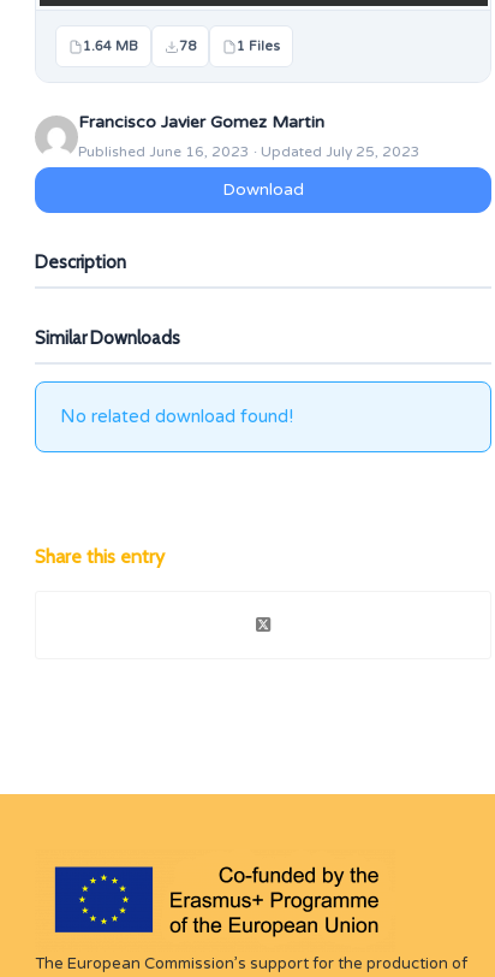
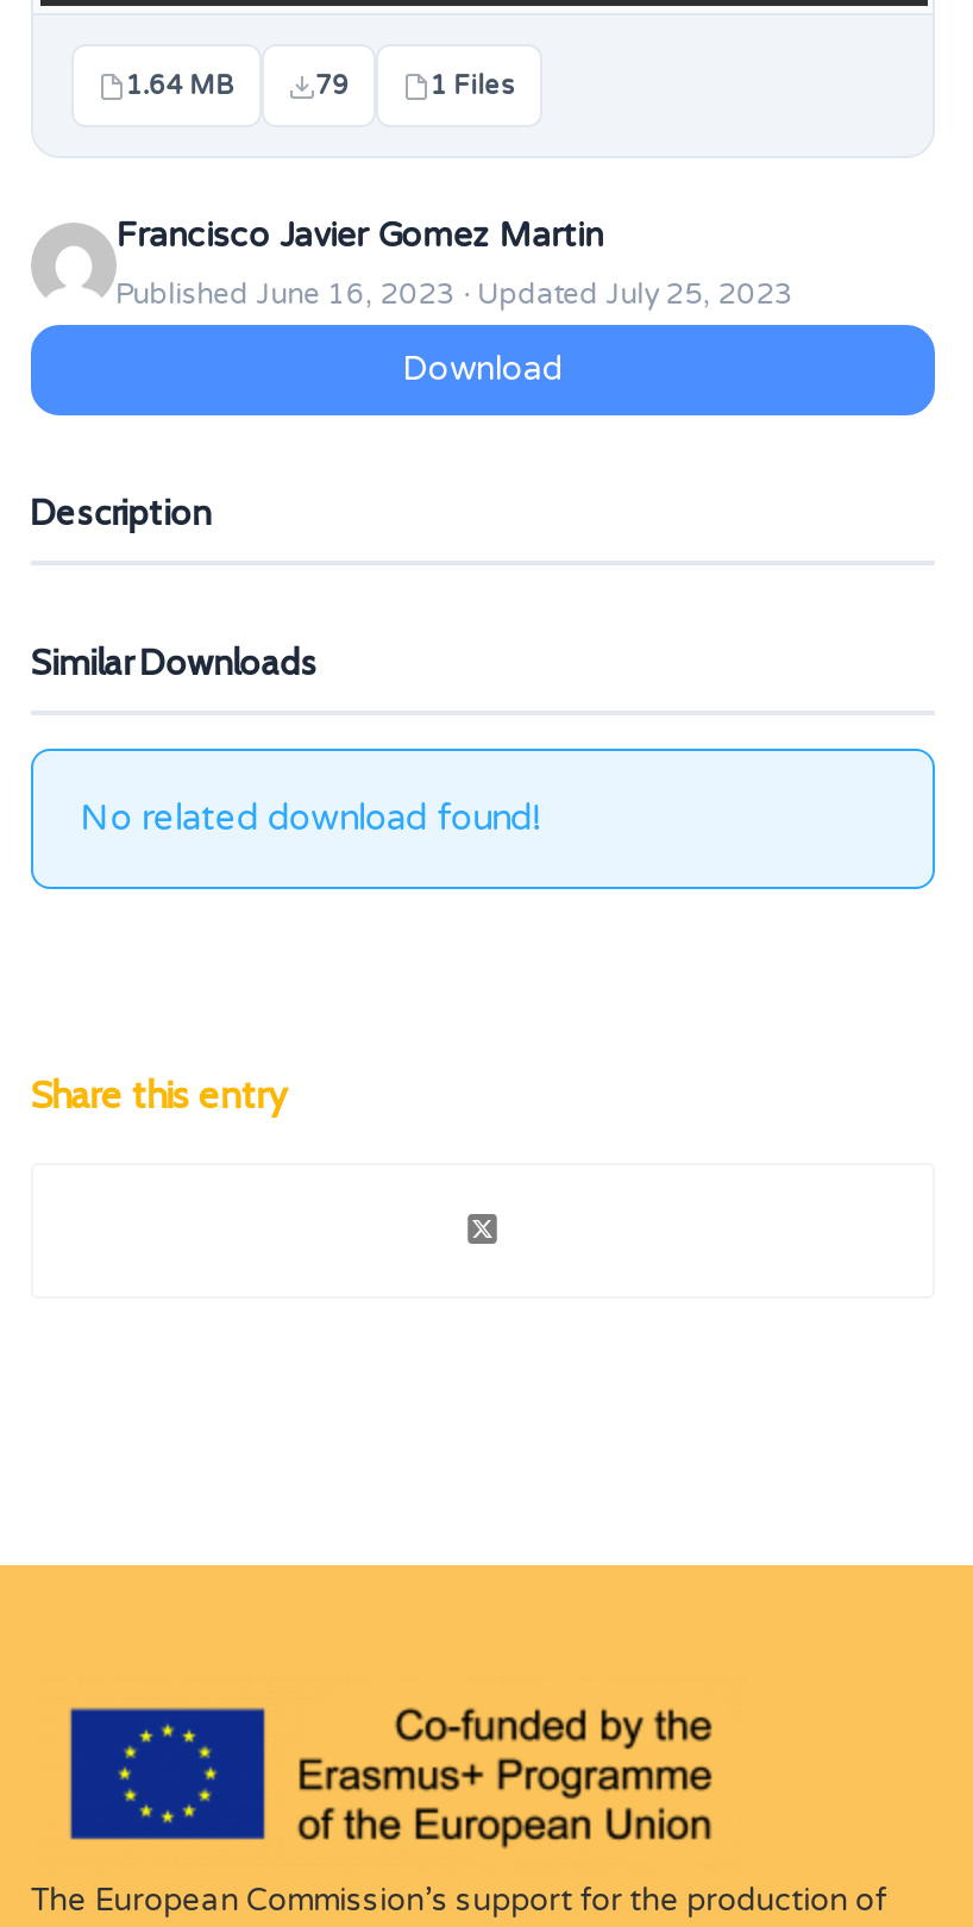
[179,39,195,54] 78 -> [315,70,349,101] 79

